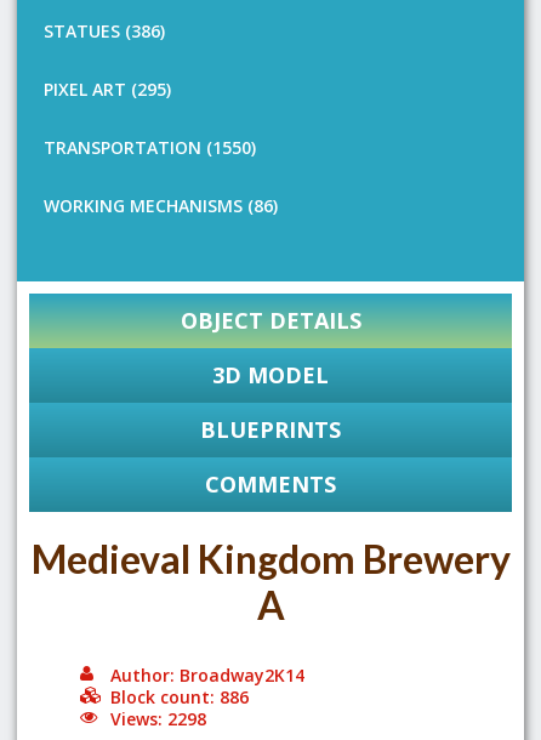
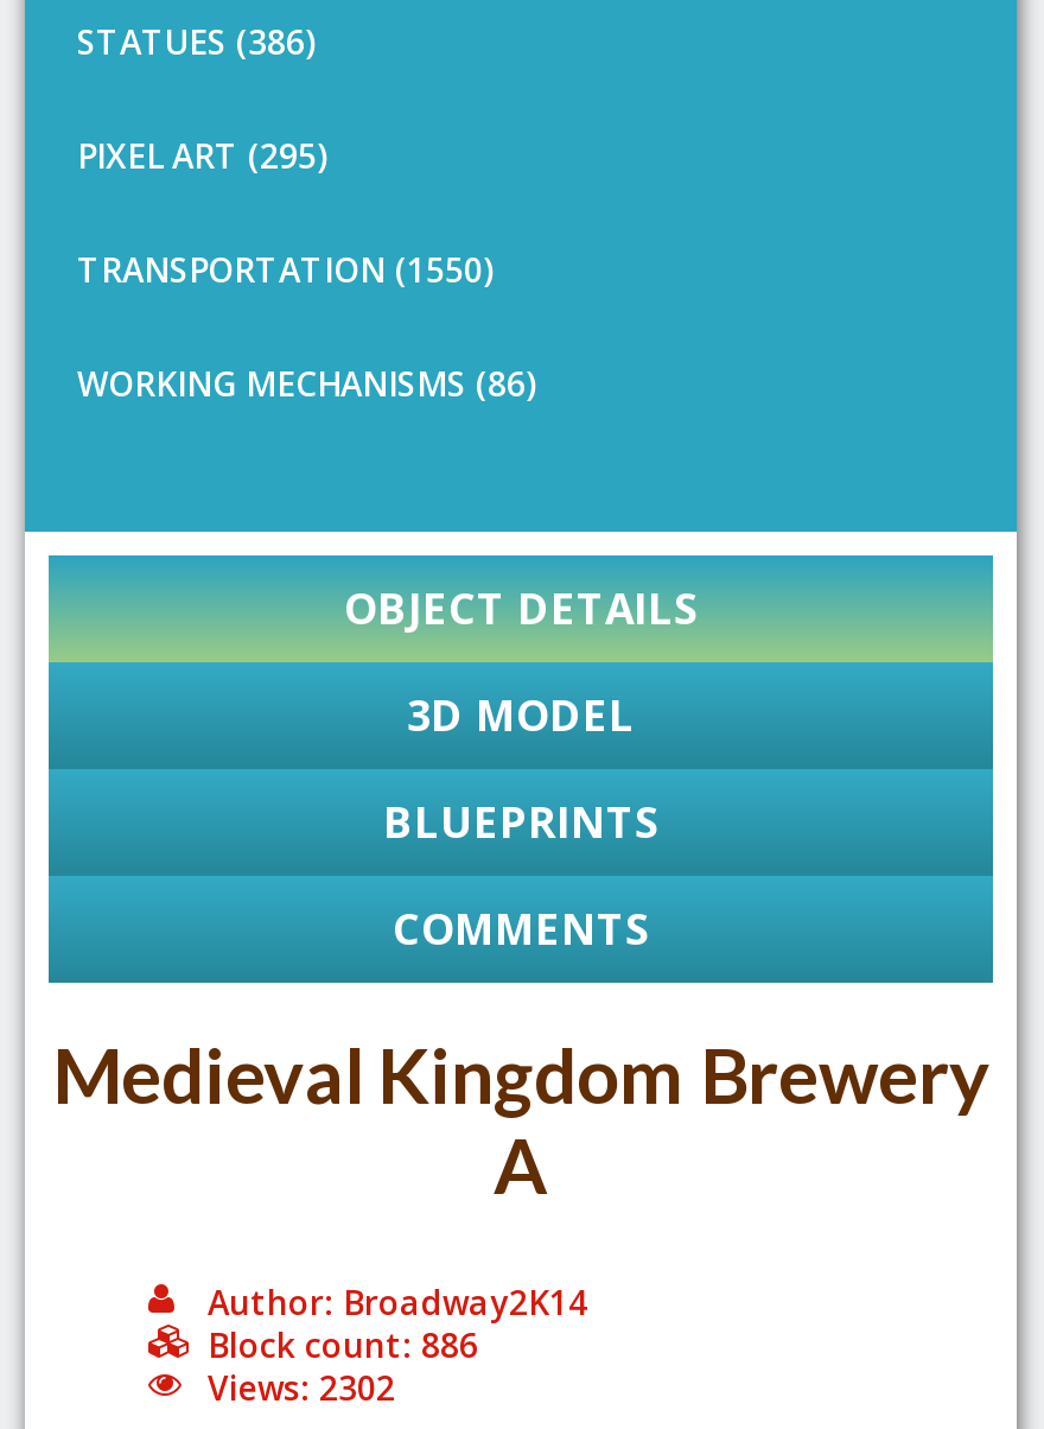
[110,707,206,730] Views: 2298 -> [208,1365,395,1410] Views: 2302

